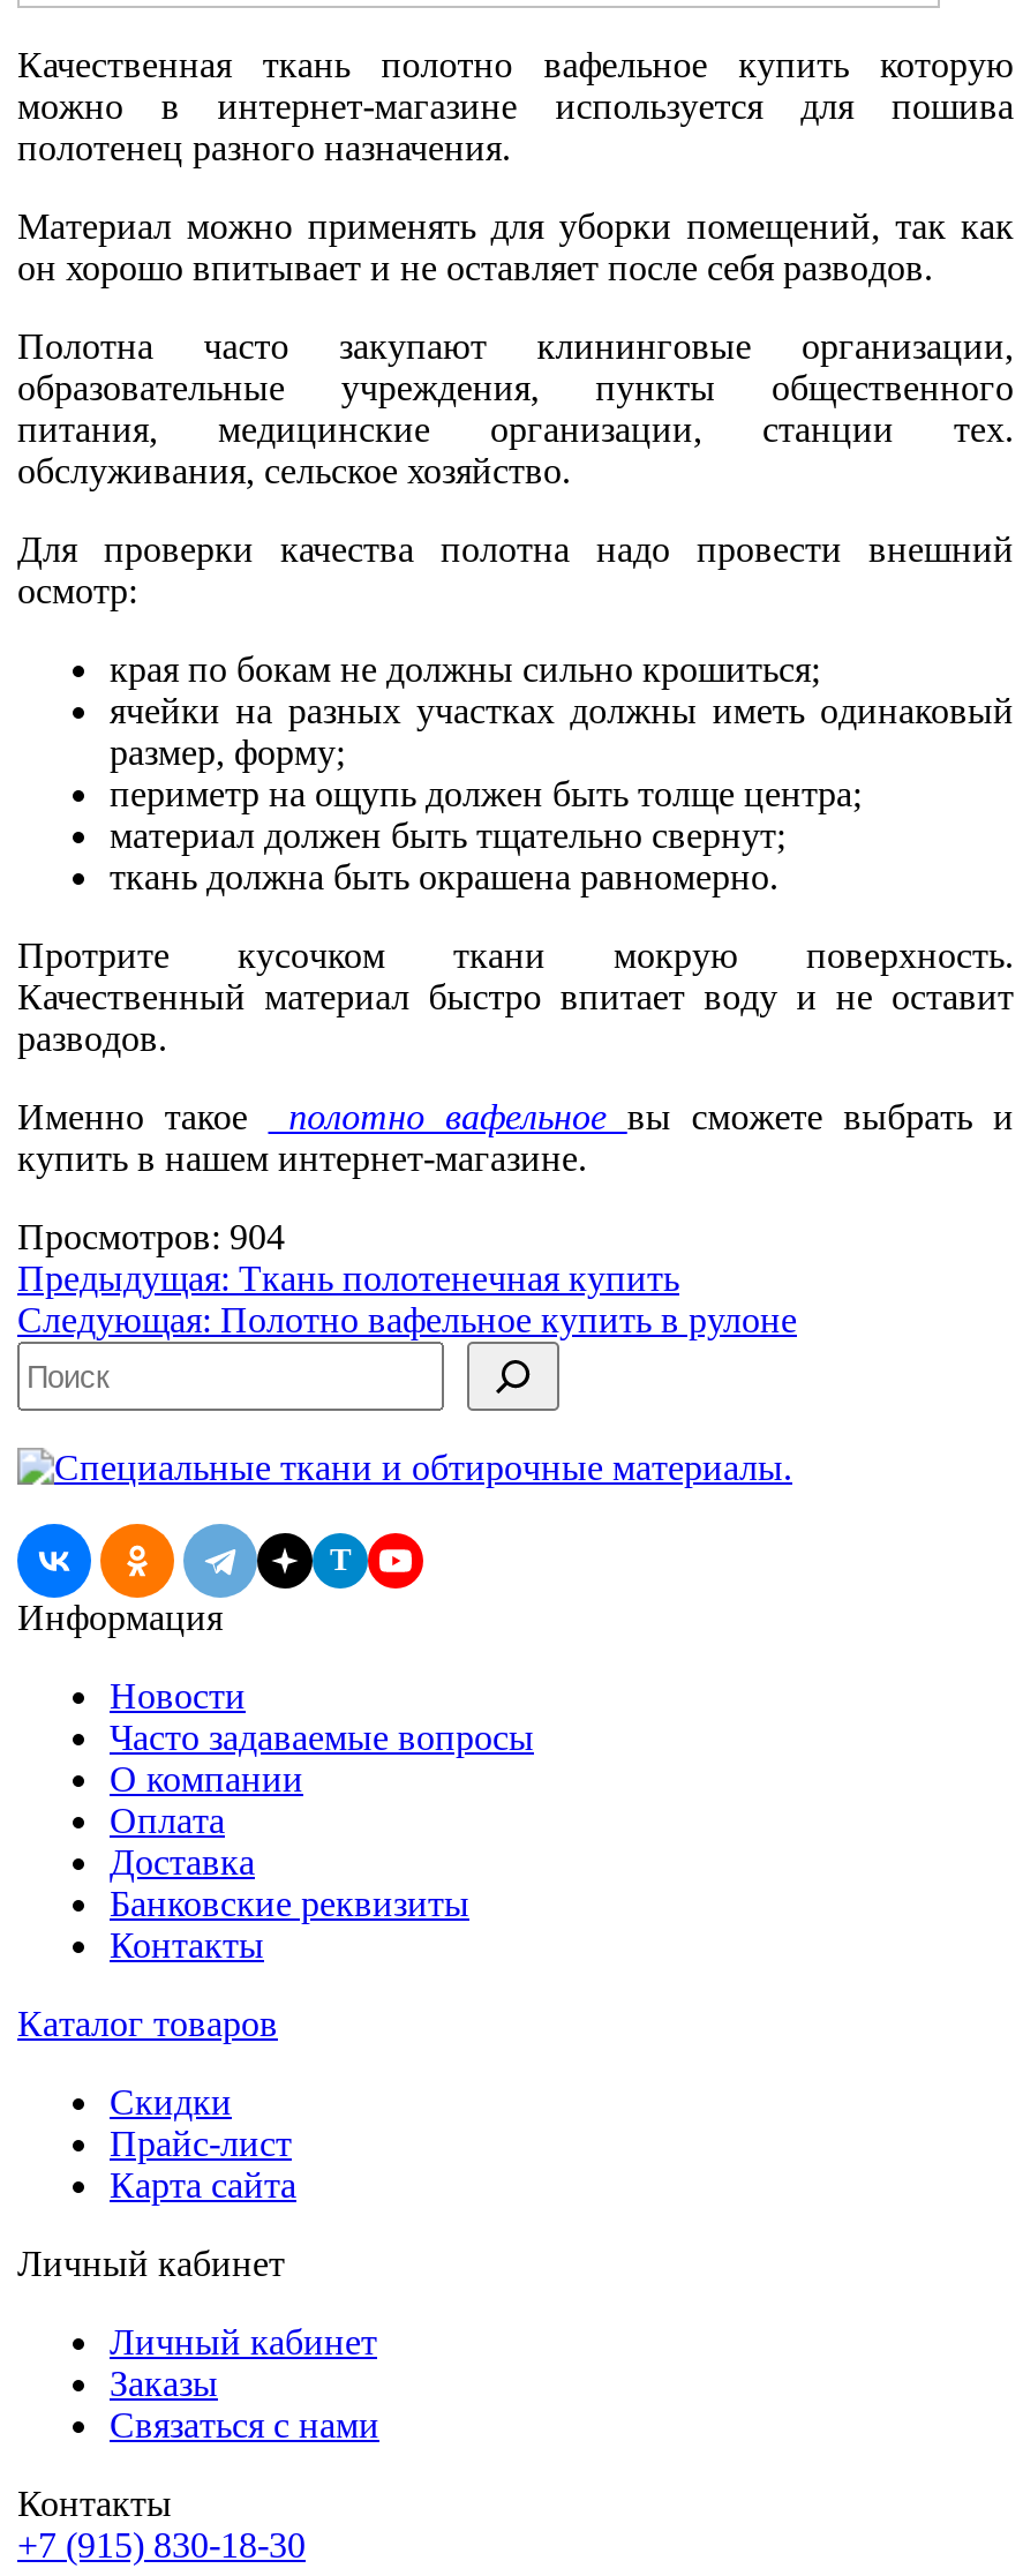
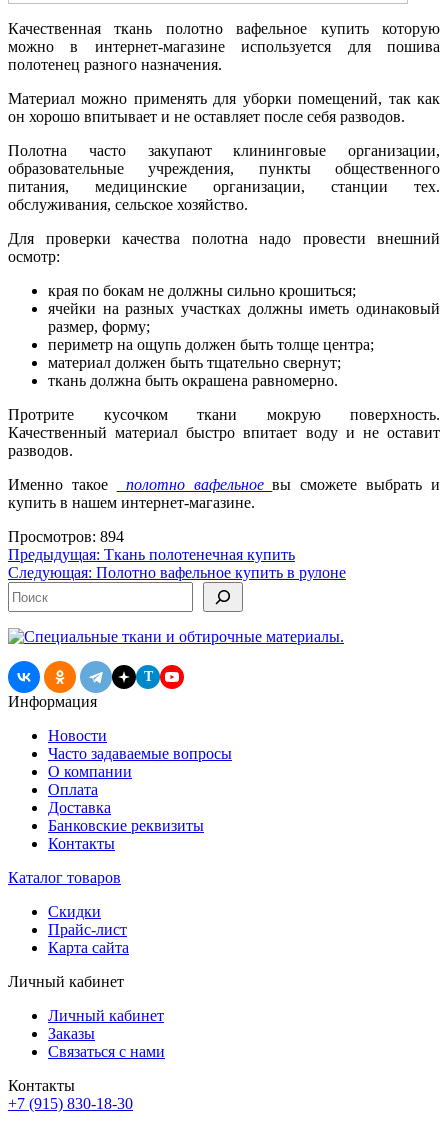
[17,1217,285,1256] Просмотров: 904 -> [8,528,124,545] Просмотров: 894

